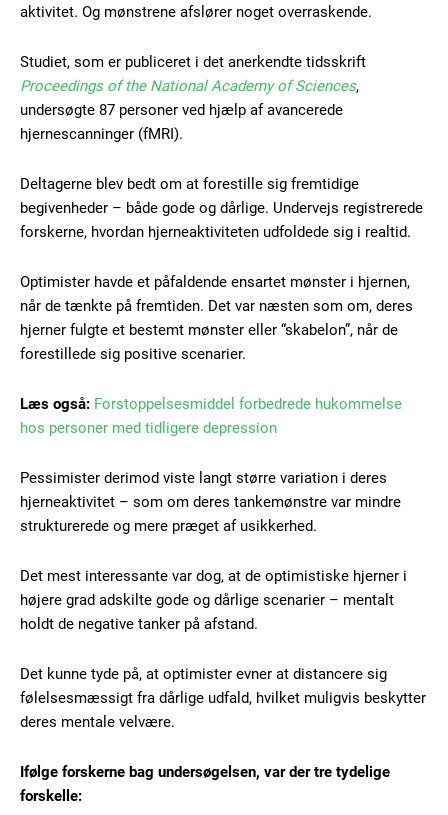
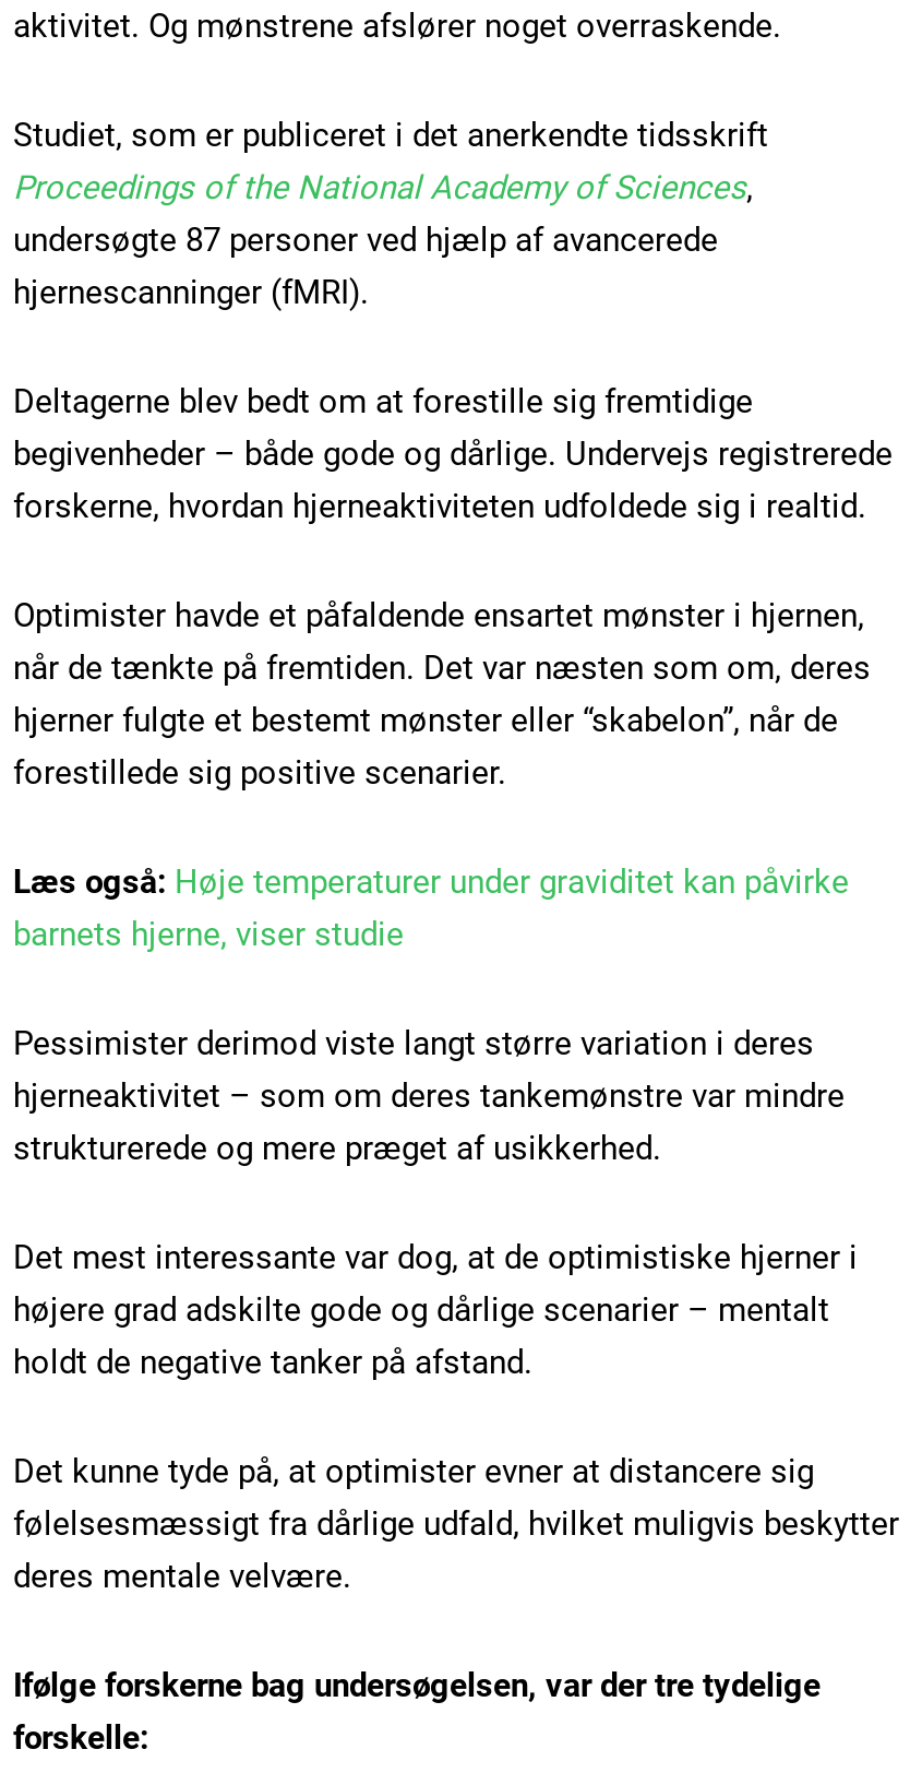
[20,395,402,437] Læs også: Forstoppelsesmiddel forbedrede hukommelse | hos personer med tidligere depression -> [13,864,849,955] Læs også: Høje temperaturer under graviditet kan påvirke | barnets hjerne, viser studie

